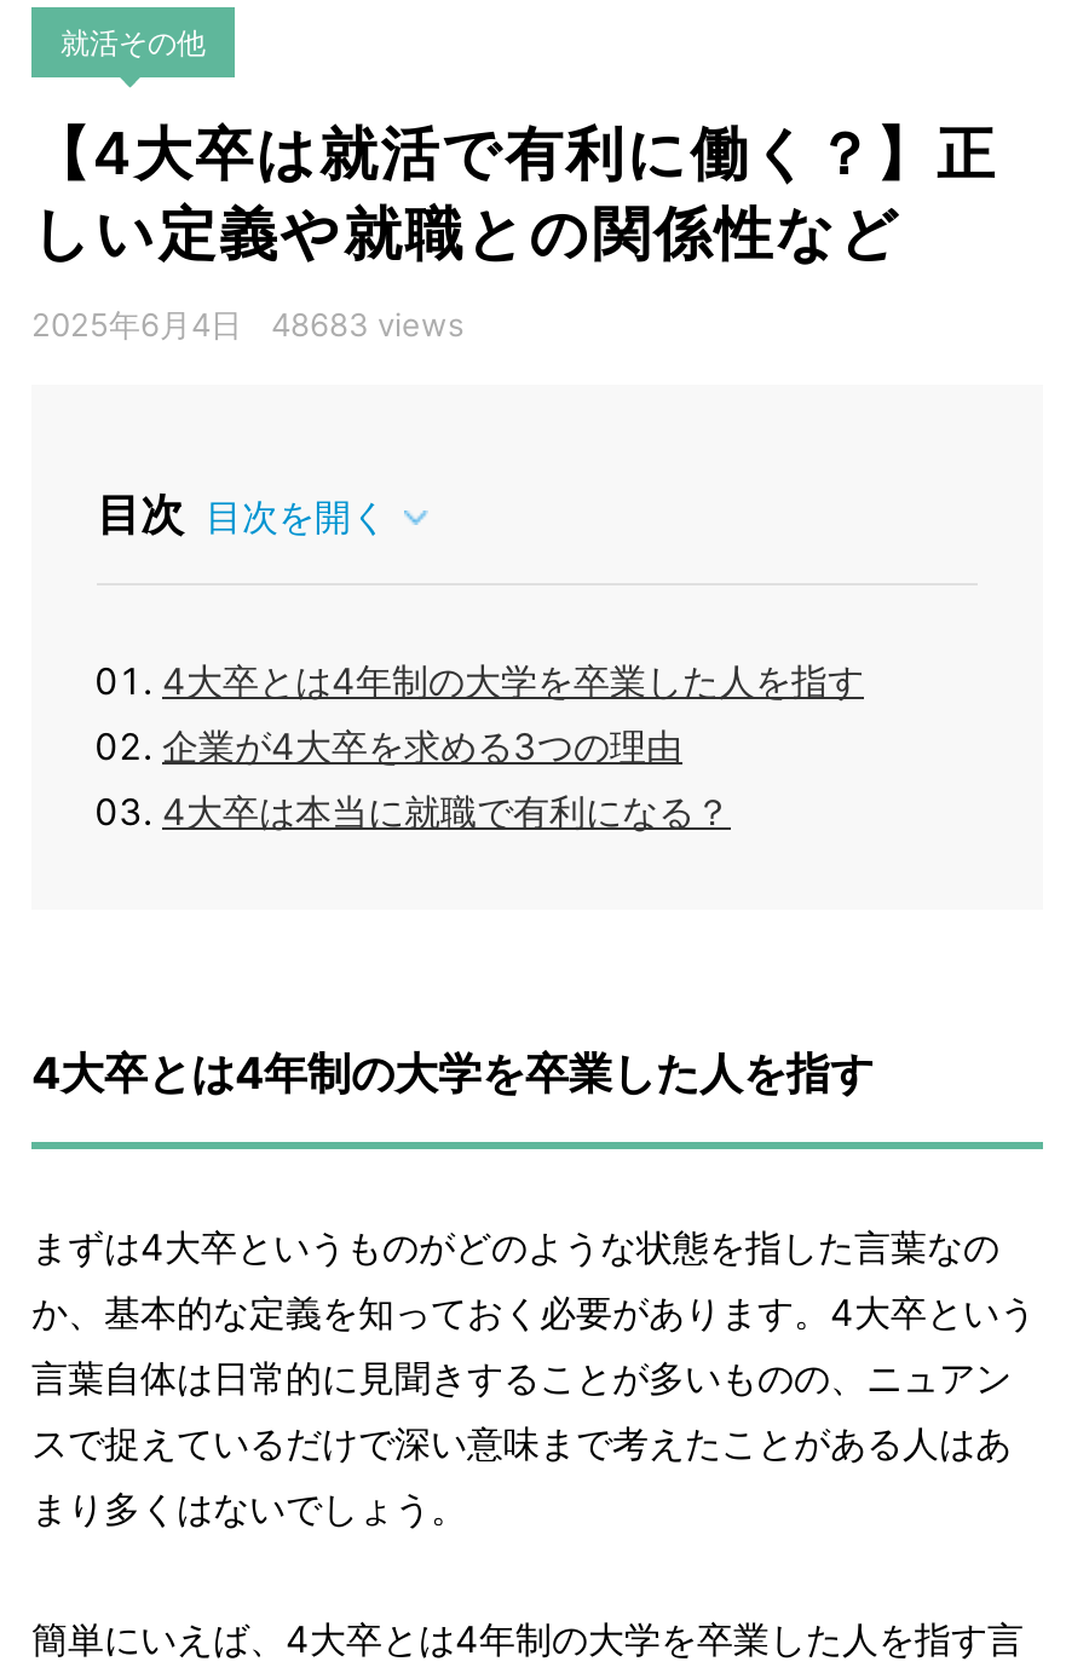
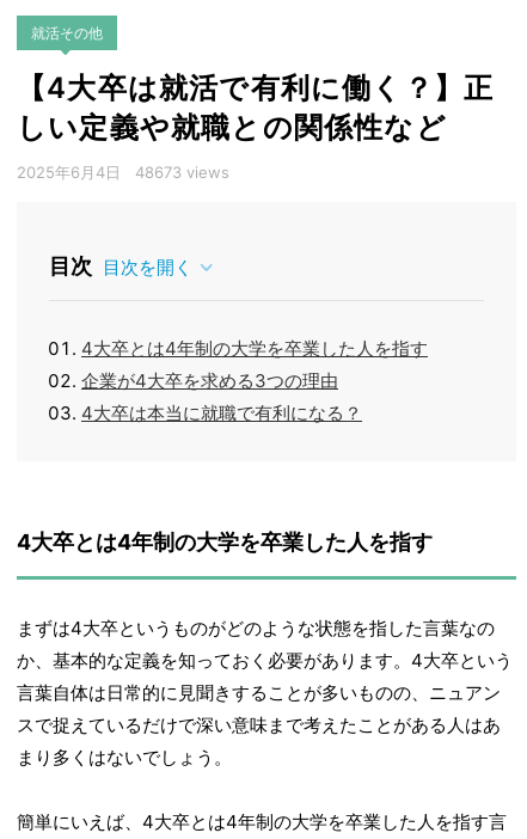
[31,305,465,344] 2025年6月4日 48683 views -> [17,163,229,182] 2025年6月4日 48673 views

